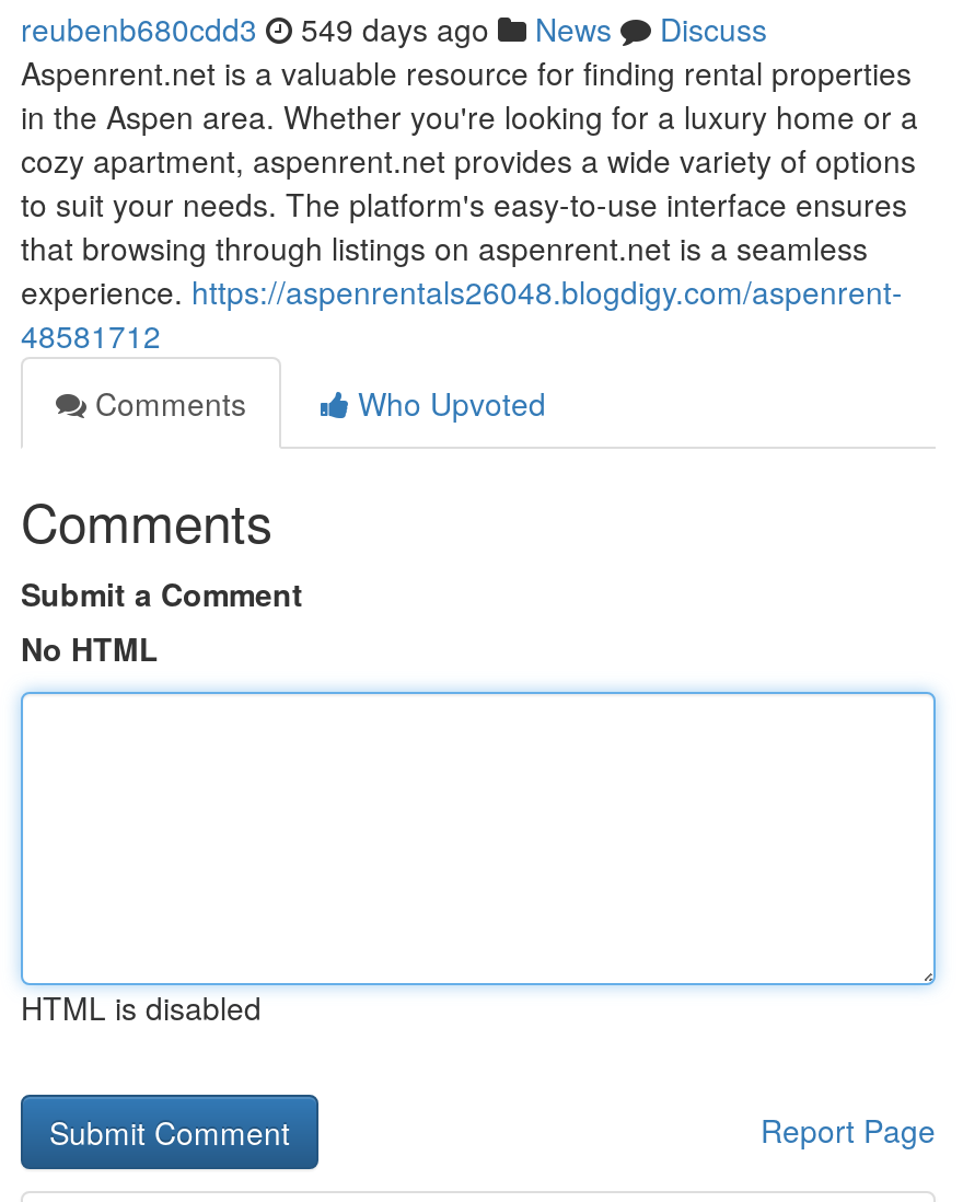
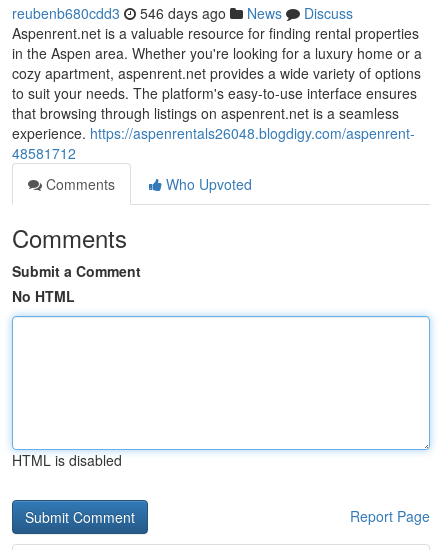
[21,7,767,50] reubenb680cdd3 549 days ago News Discuss -> [12,3,353,23] reubenb680cdd3 546 days ago News Discuss

